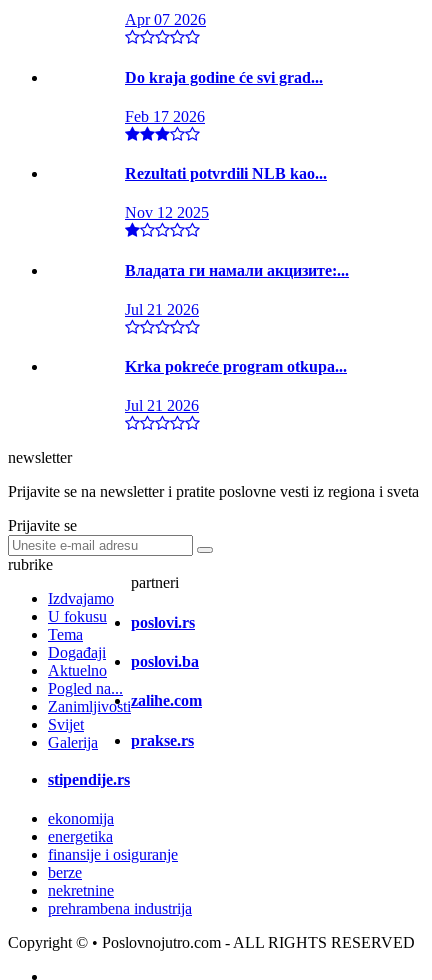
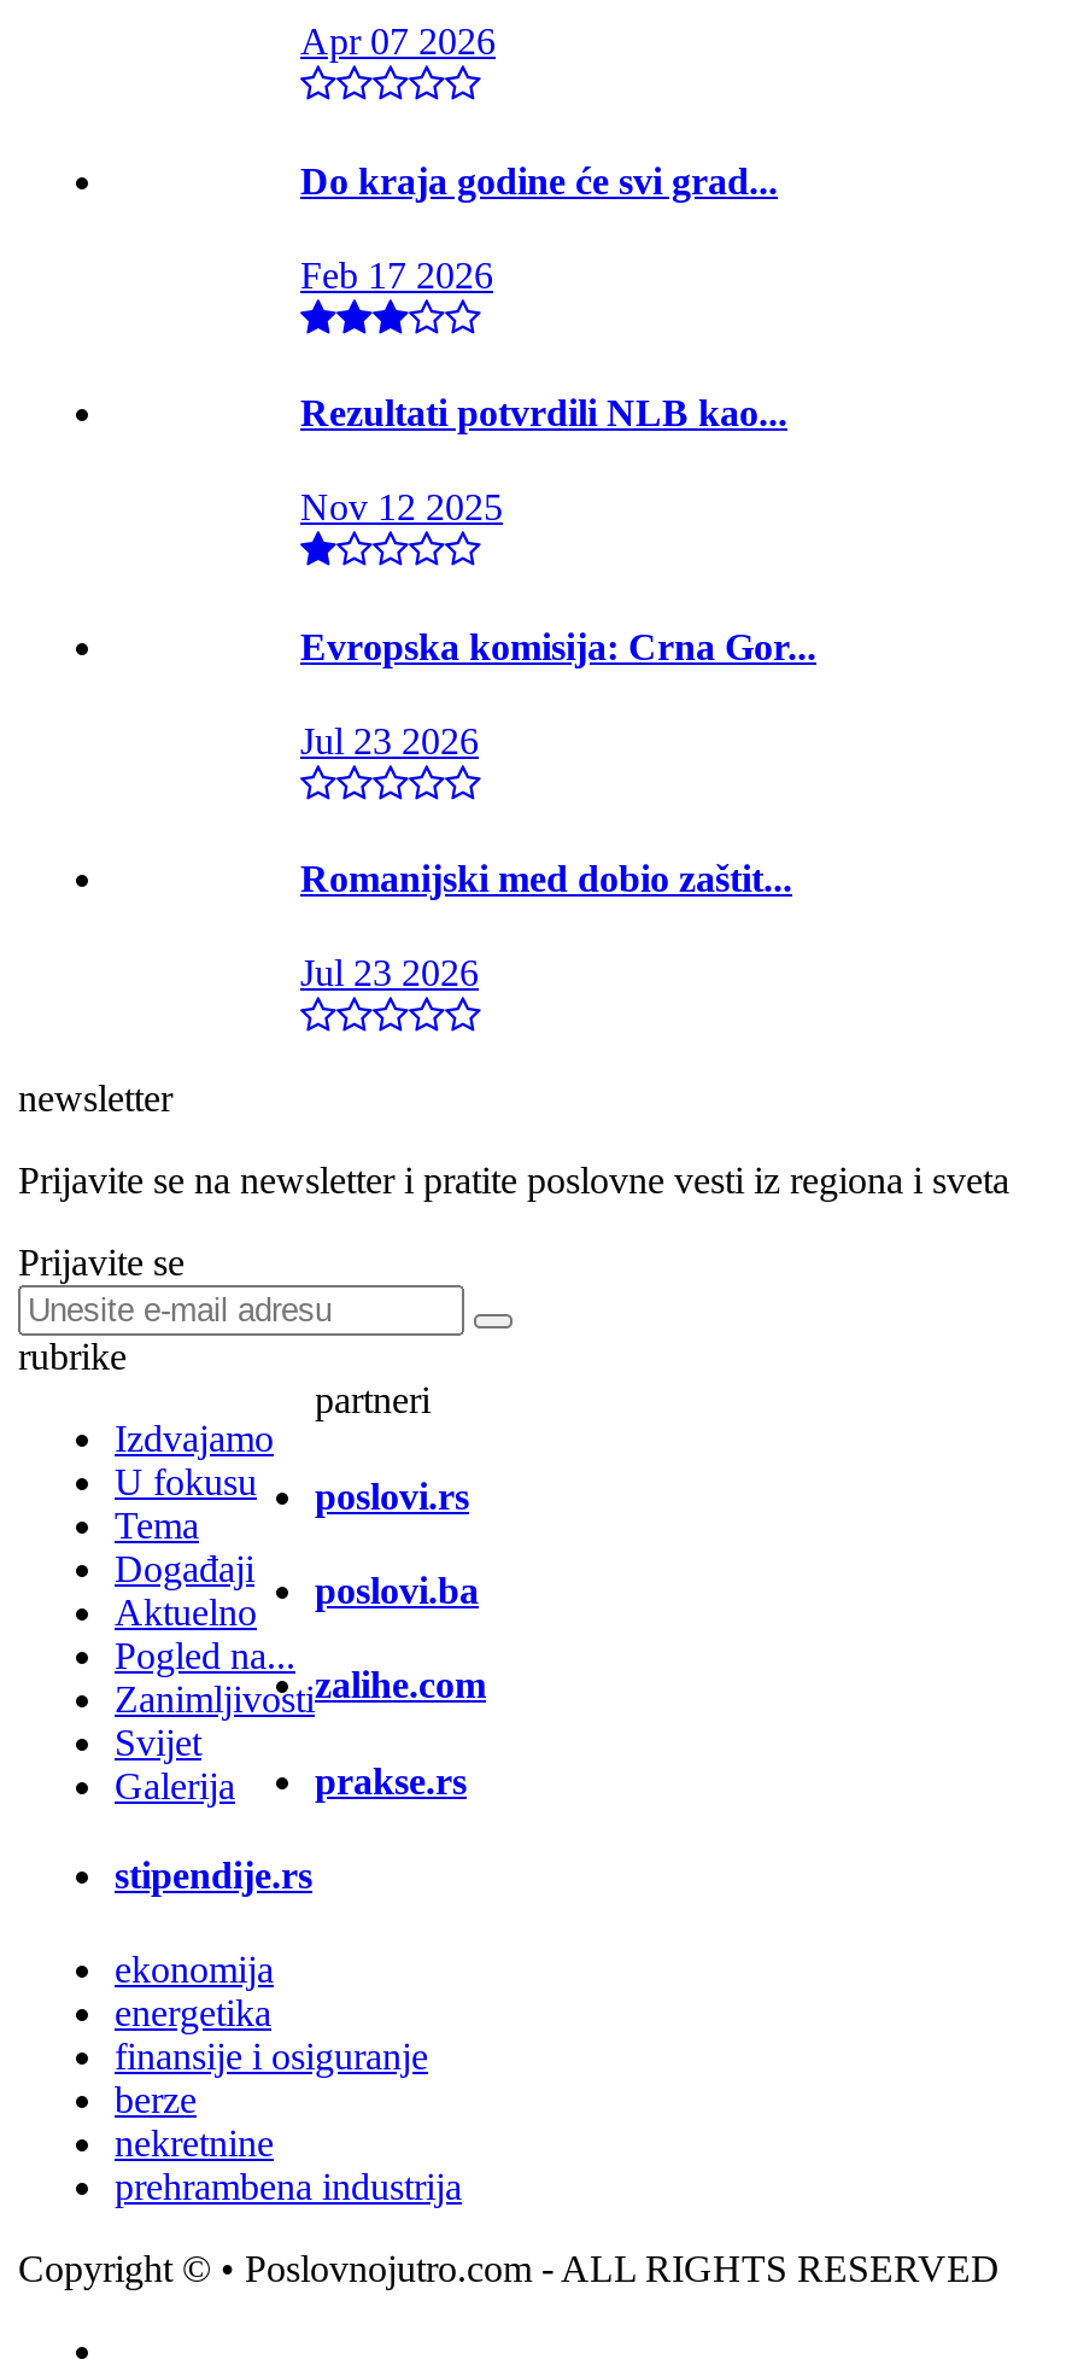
[125,262,349,279] Владата ги намали акцизите:... -> [300,626,816,667] Evropska komisija: Crna Gor...
[125,301,199,318] Jul 21 2026 -> [300,720,479,761] Jul 23 2026
[125,358,347,375] Krka pokreće program otkupa... -> [300,858,792,899] Romanijski med dobio zaštit...
[125,397,199,414] Jul 21 2026 -> [300,953,479,994] Jul 23 2026

